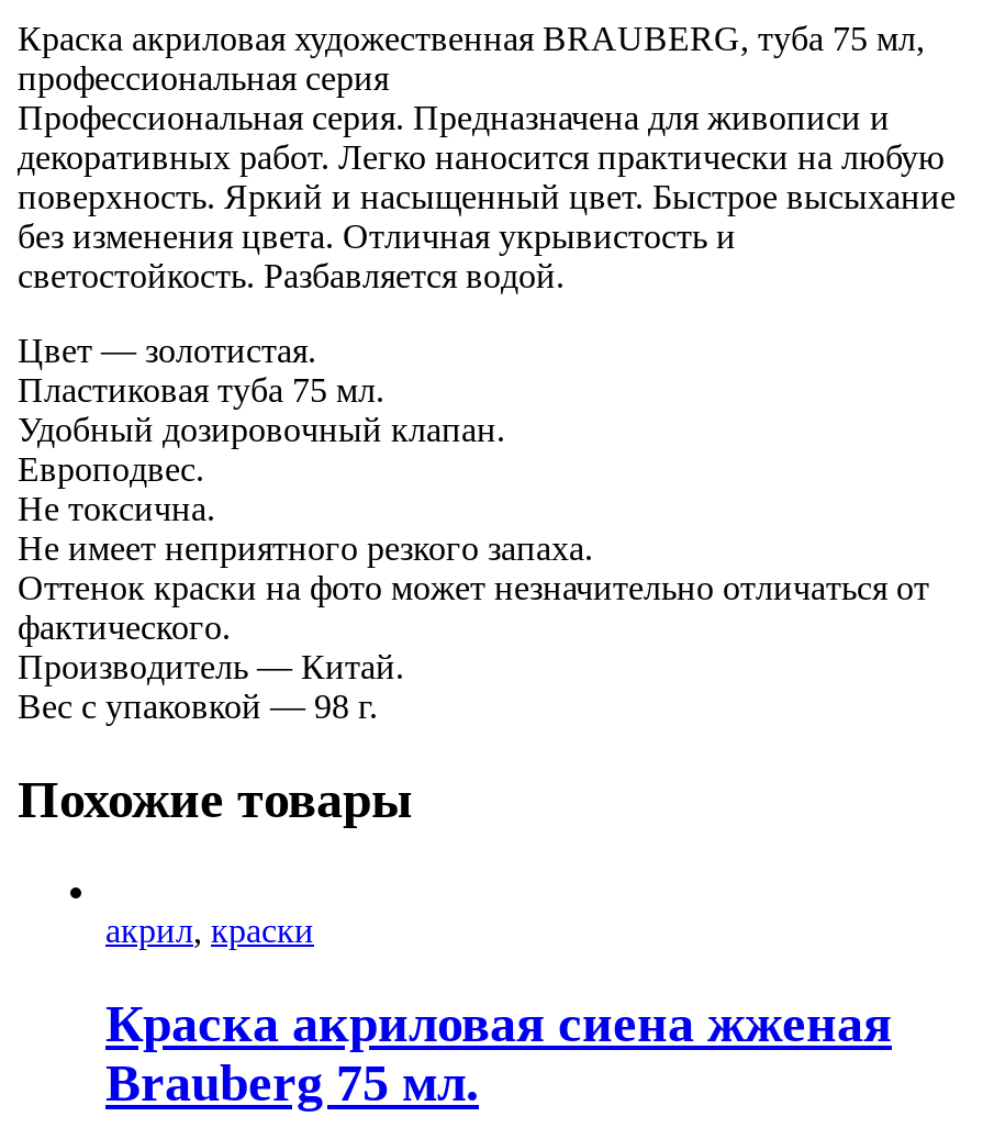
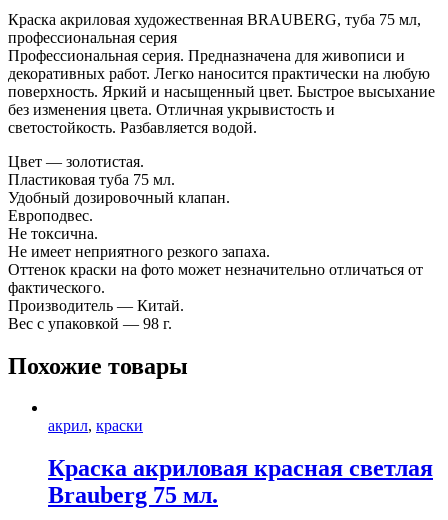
[105,996,892,1053] Краска акриловая сиена жженая -> [48,455,433,481] Краска акриловая красная светлая

